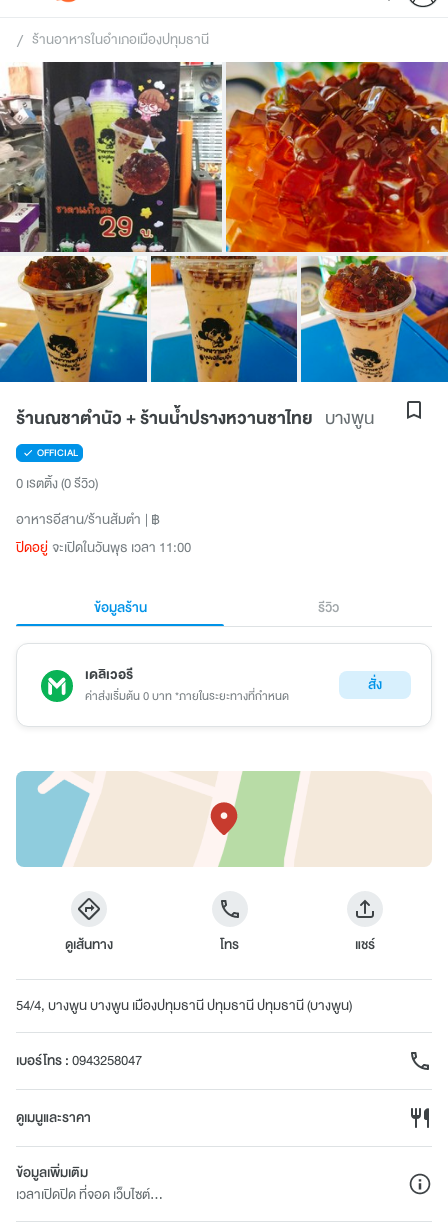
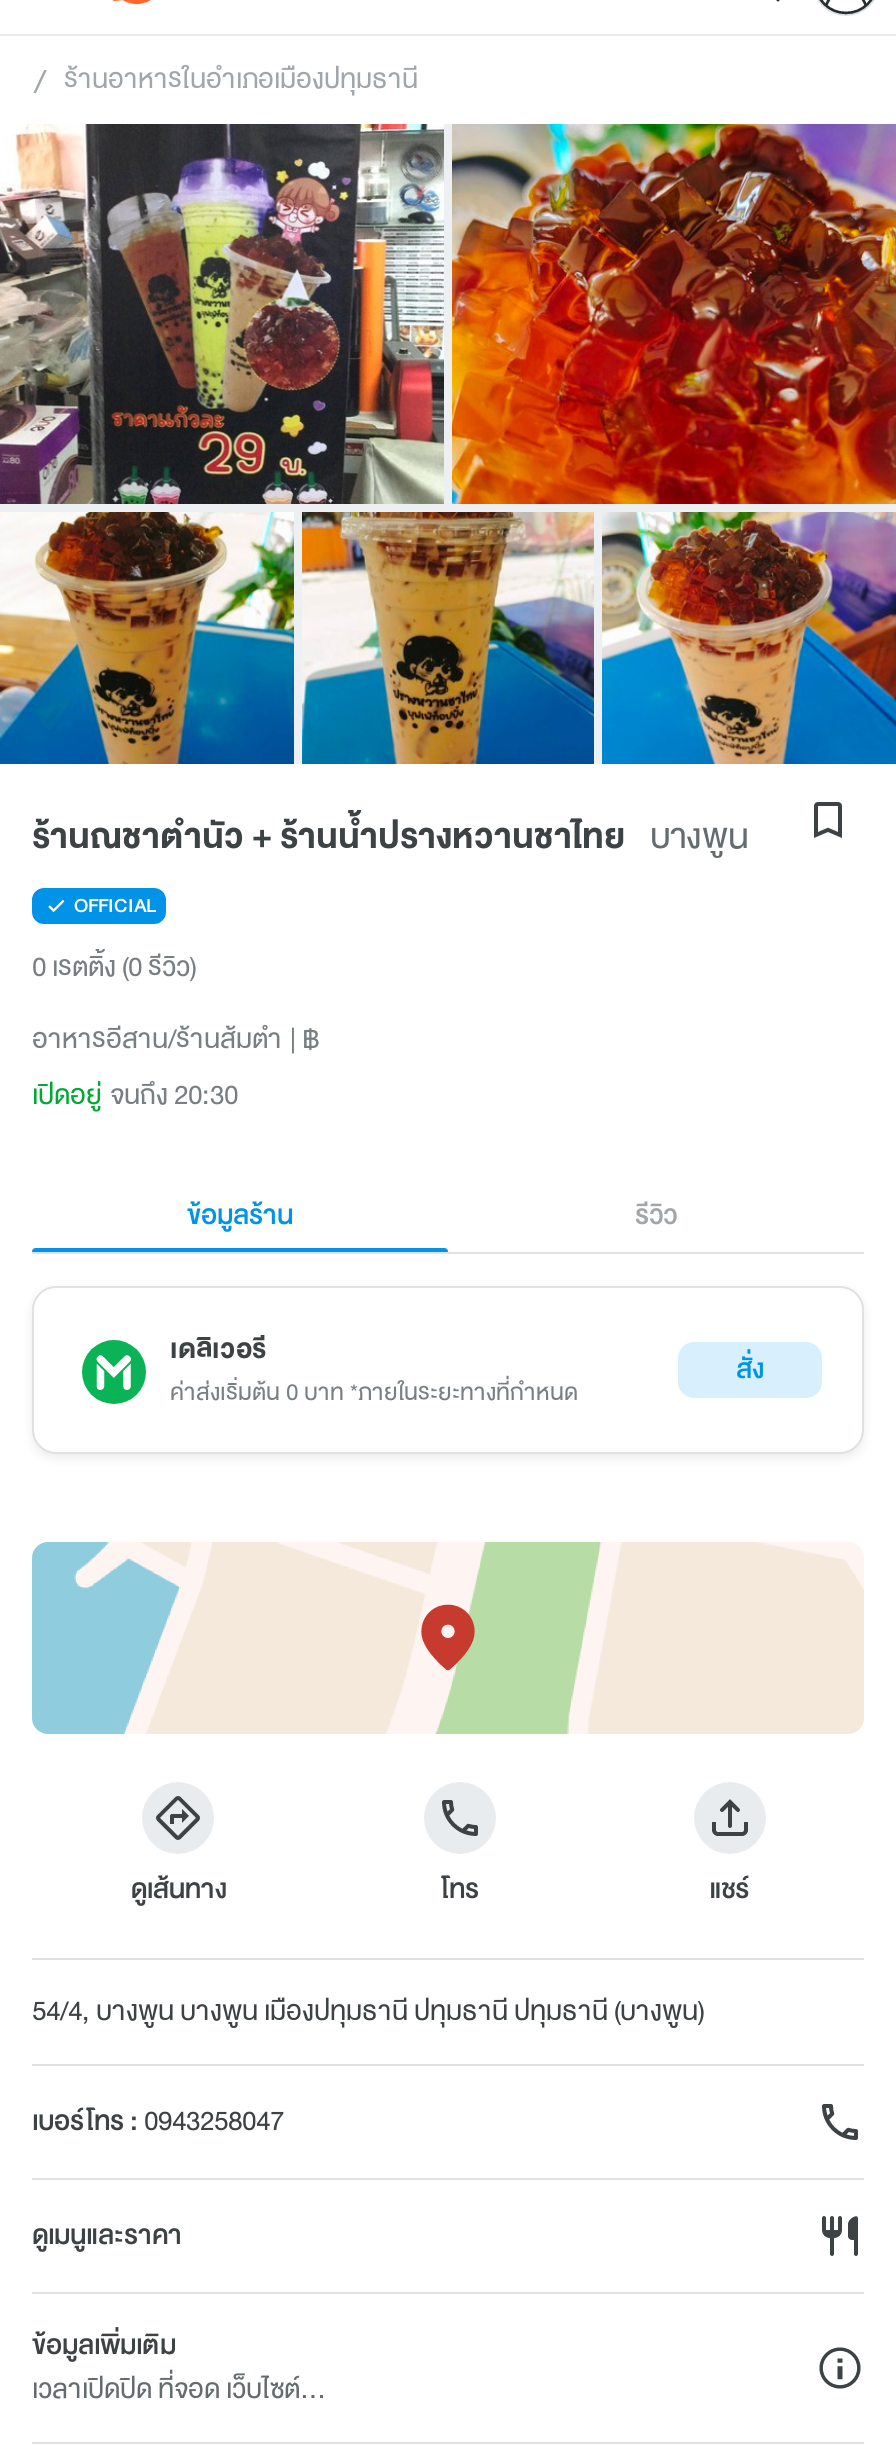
[16,537,191,558] ปิดอยู่ จะเปิดในวันพุธ เวลา 11:00 -> [32,1074,238,1116] เปิดอยู่ จนถึง 20:30

